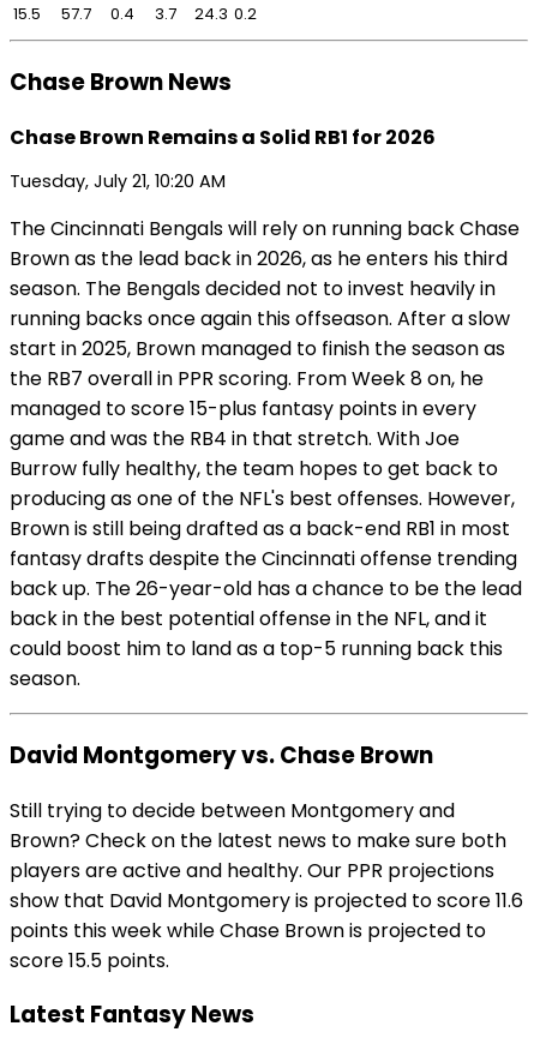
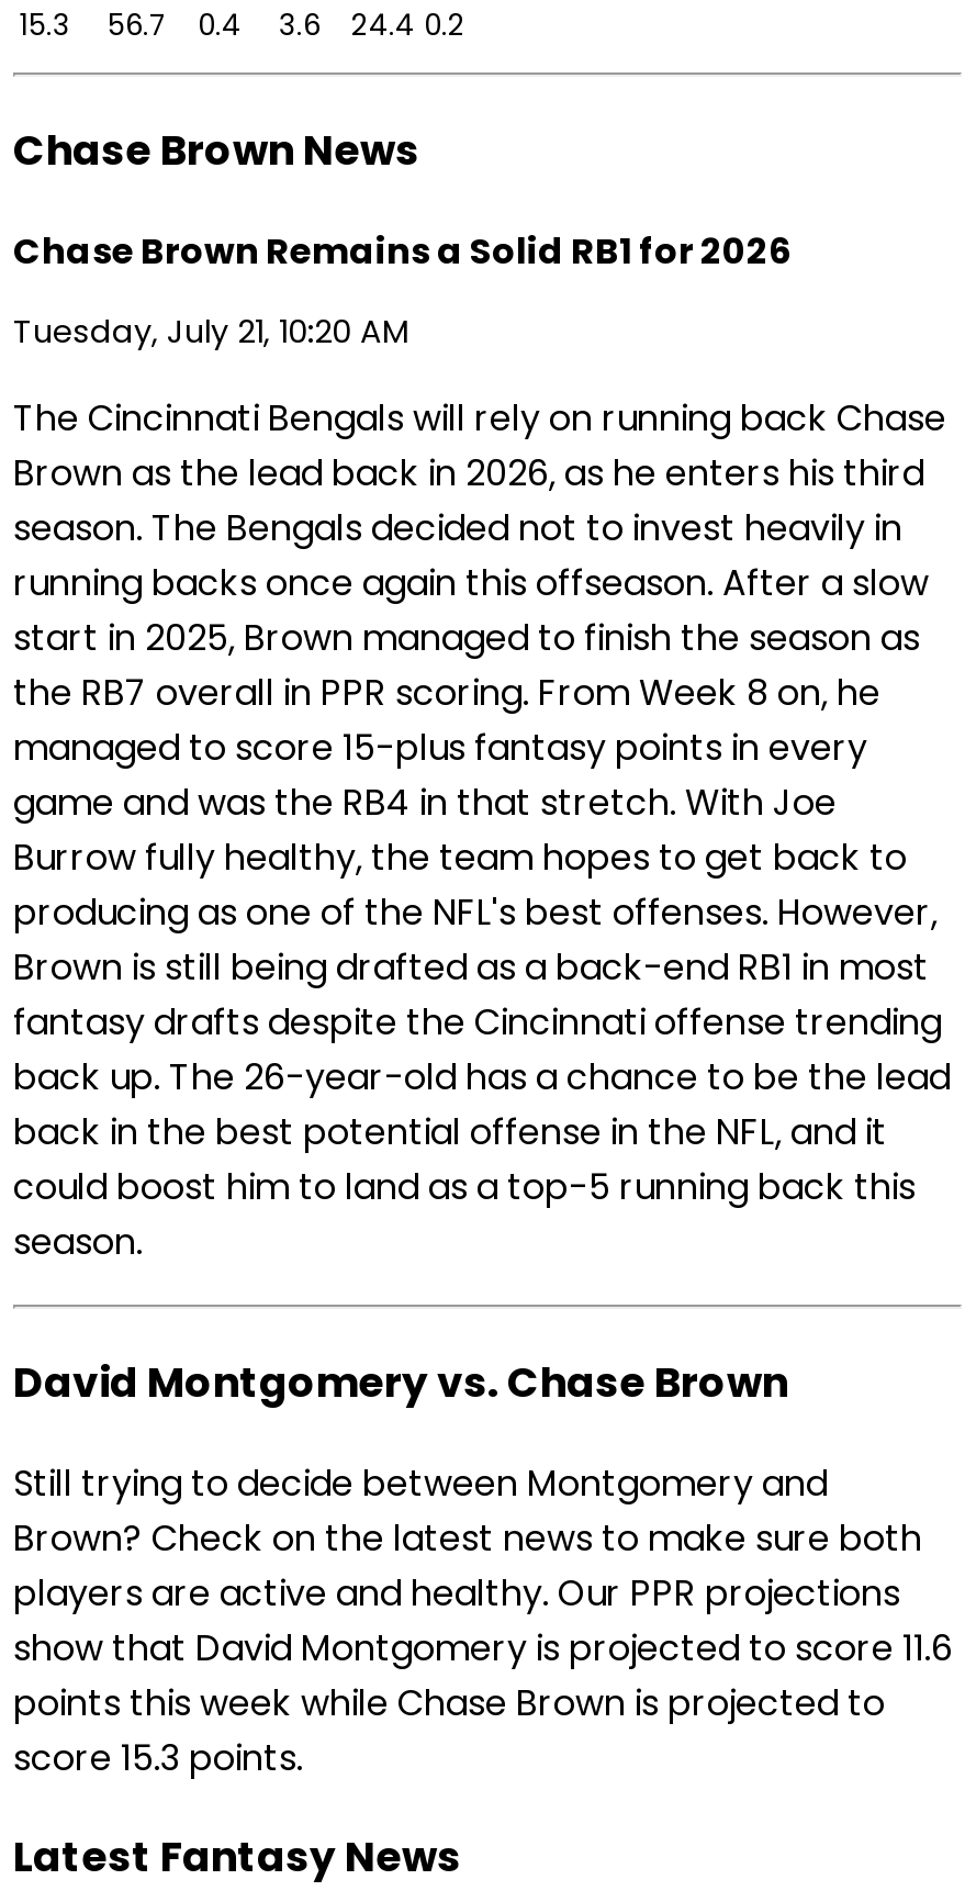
[13,3,41,26] 15.5 -> [20,5,70,47] 15.3
[61,3,91,26] 57.7 -> [108,5,165,47] 56.7
[155,3,176,26] 3.7 -> [279,5,321,47] 3.6
[194,3,257,26] 24.3 0.2 -> [351,5,465,47] 24.4 0.2
[10,946,169,974] score 15.5 points. -> [13,1732,303,1783] score 15.3 points.

